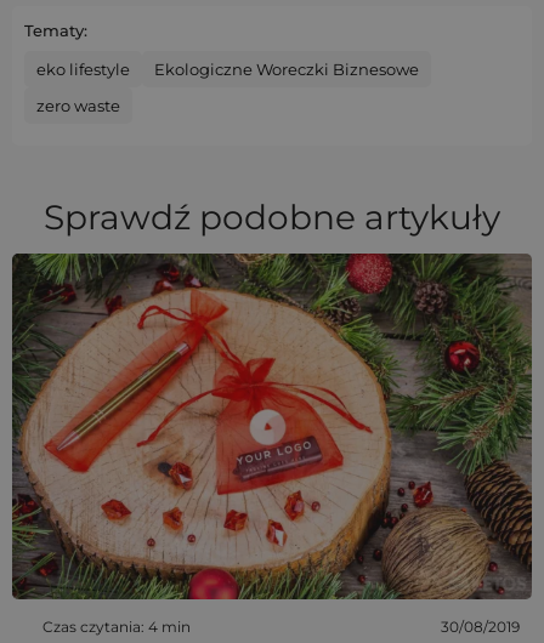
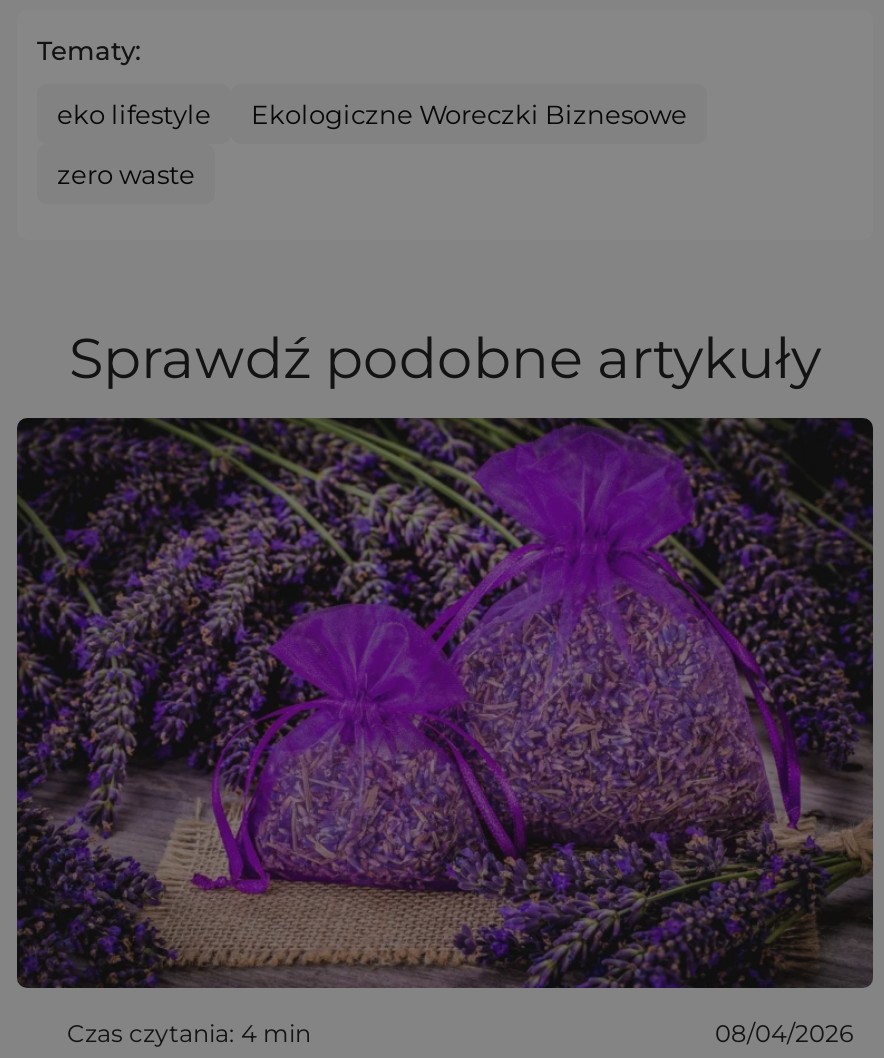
[11,252,533,635] [image] | 30/08/2019 -> [15,416,875,1048] [image] | 08/04/2026

